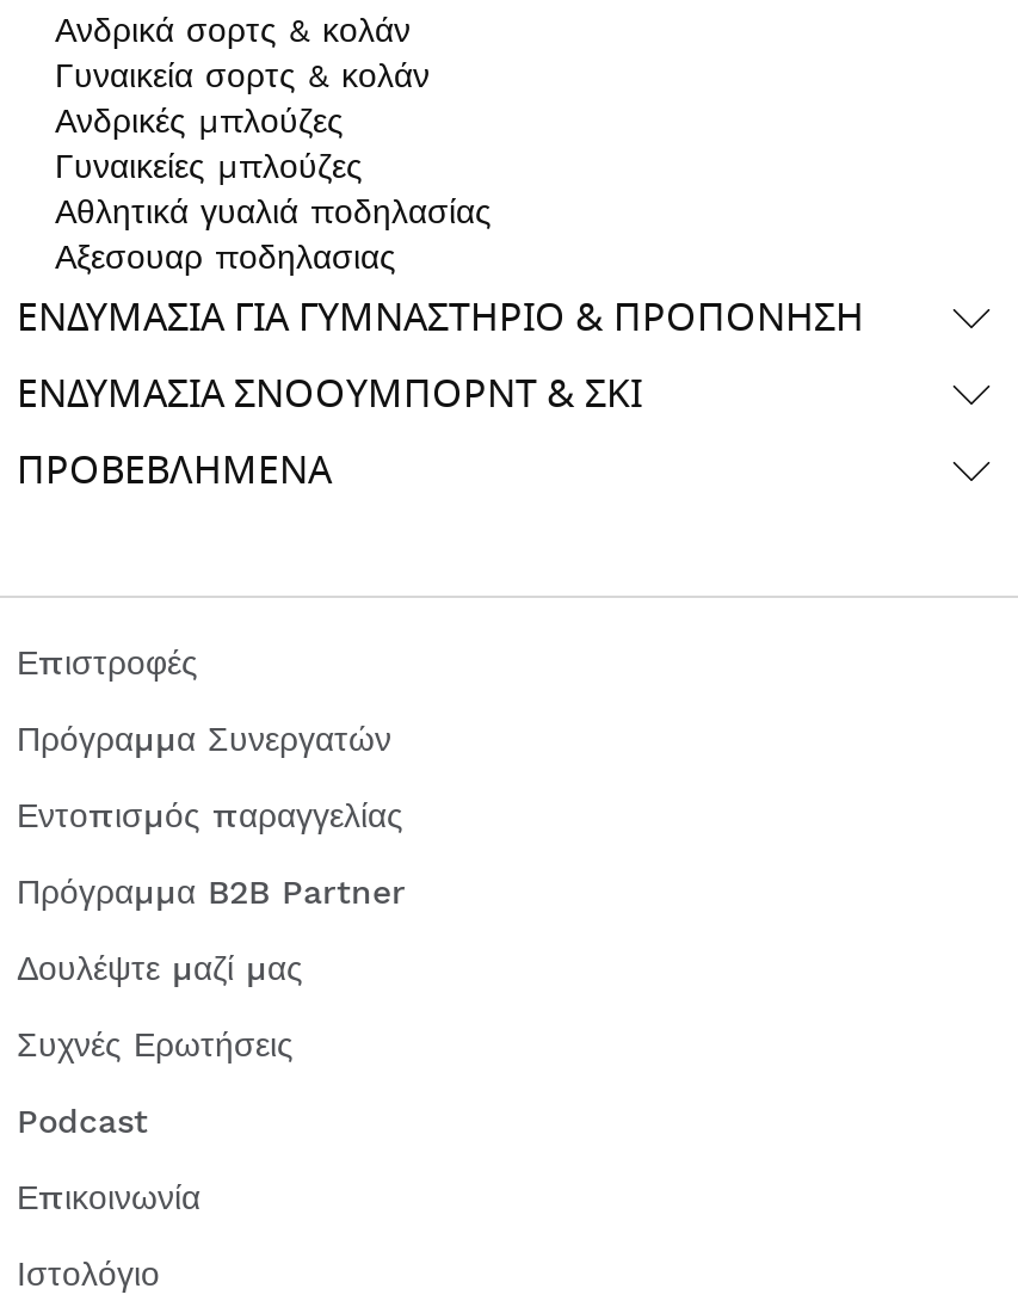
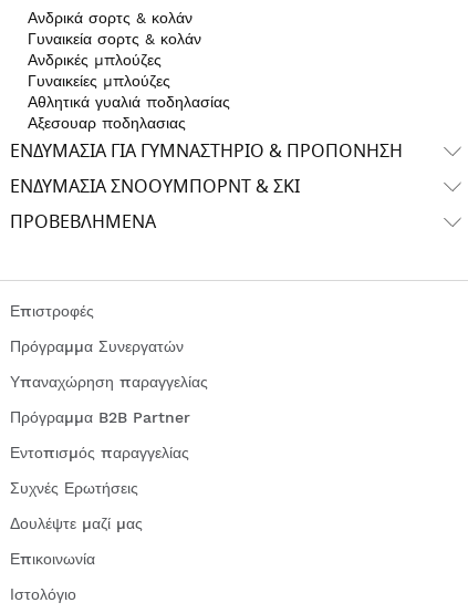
none -> [10,373,208,391] Υπαναχώρηση παραγγελίας
moved [17,797,403,835] -> [10,444,189,462]: Εντοπισμός παραγγελίας
moved [17,950,303,988] -> [10,515,143,533]: Δουλέψτε μαζί μας
[17,1103,148,1141] Podcast -> none

